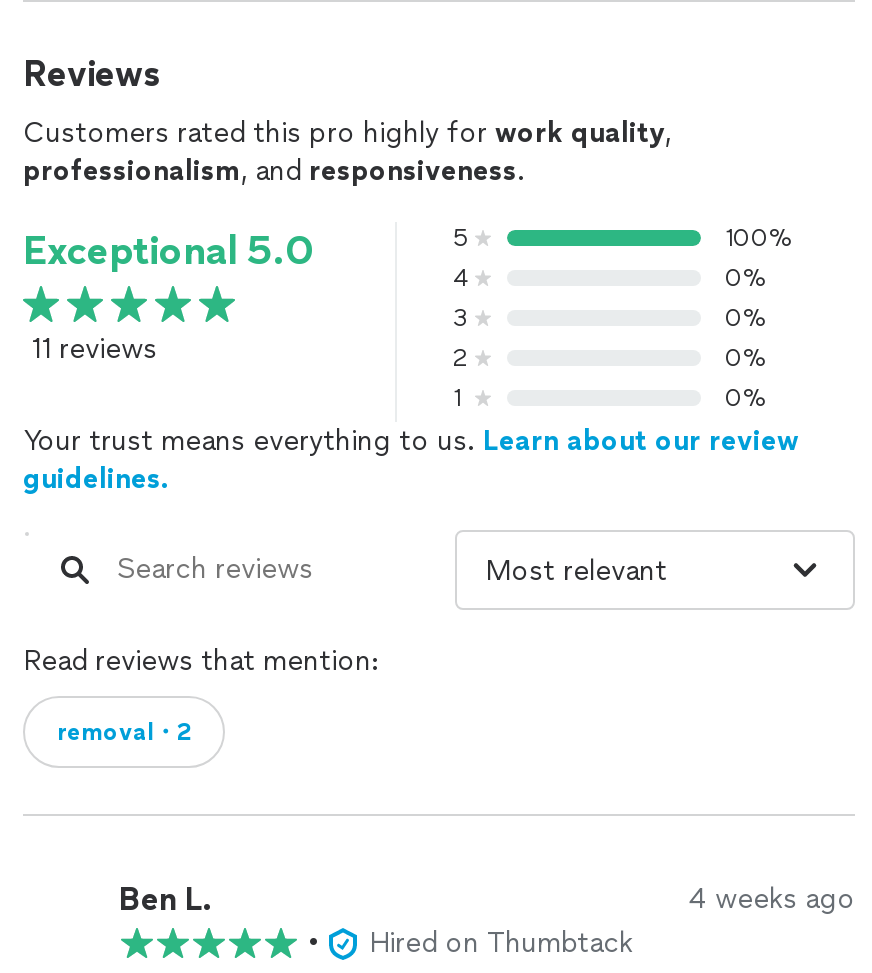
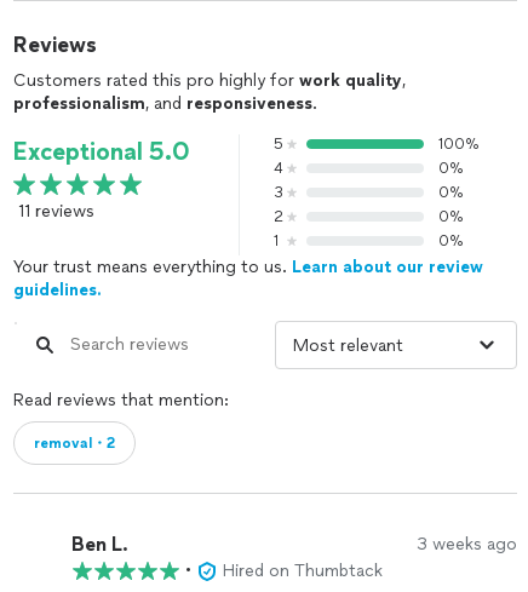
[689,882,855,916] 4 weeks ago -> [417,534,517,554] 3 weeks ago

